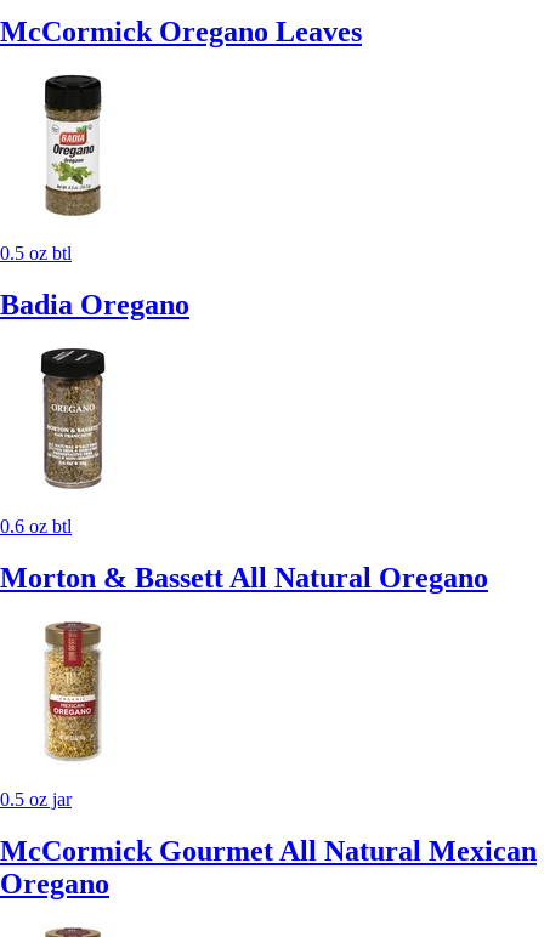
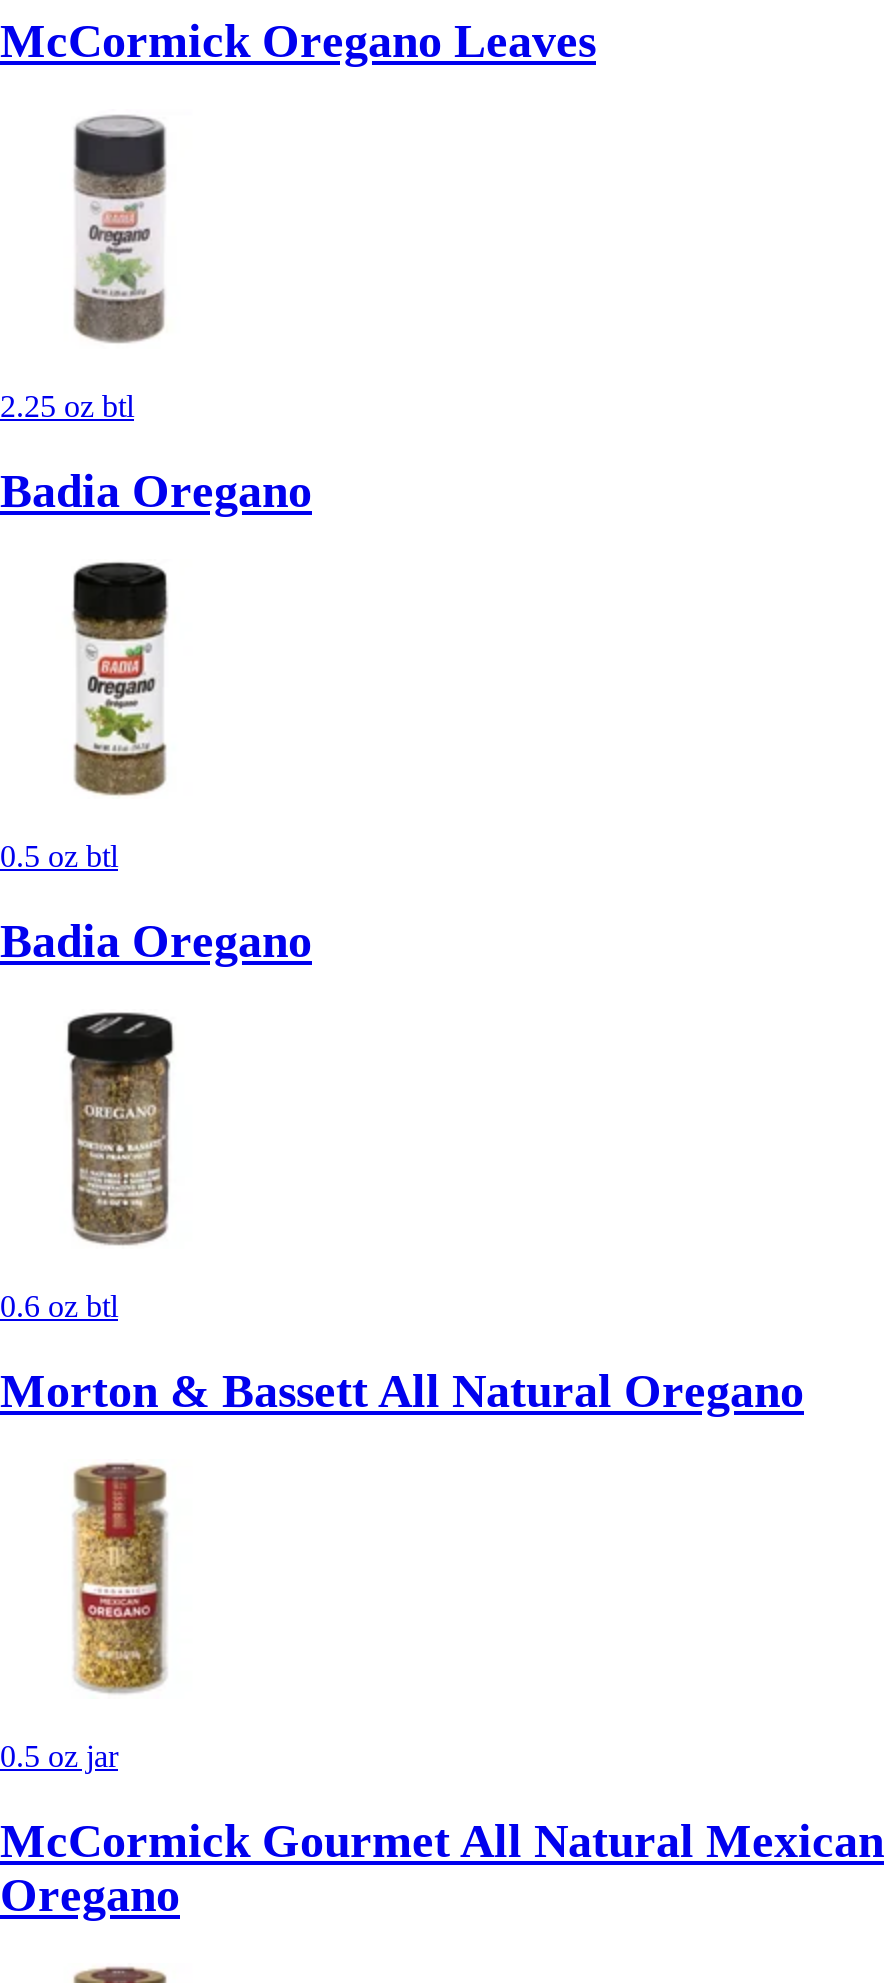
none -> [0,113,312,517] [image] | 2.25 oz btl | Badia Oregano

